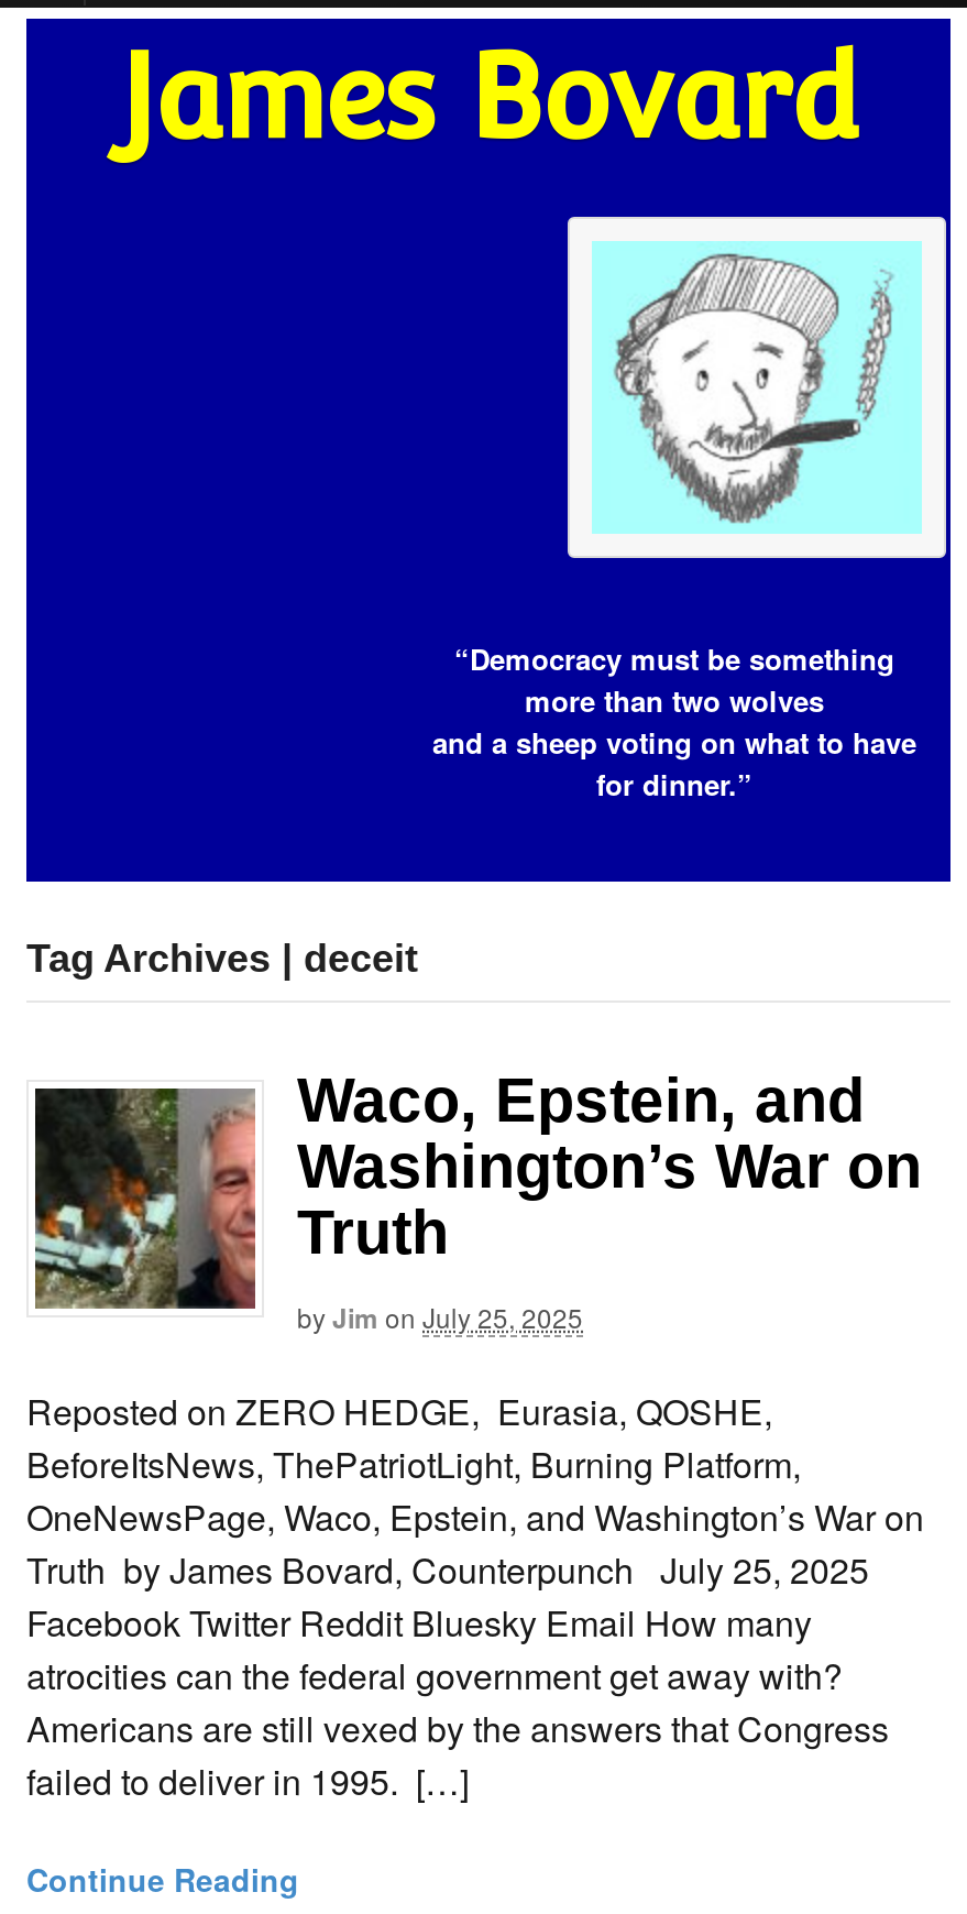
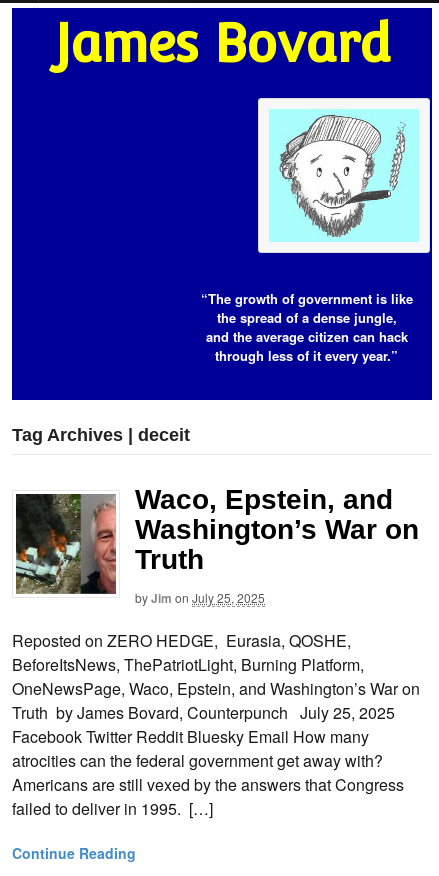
[432,638,916,805] “Democracy must be something | more than two wolves | and a sheep voting on what to have | for dinner.” -> [200,289,412,365] “The growth of government is like | the spread of a dense jungle, | and the average citizen can hack | through less of it every year.”

